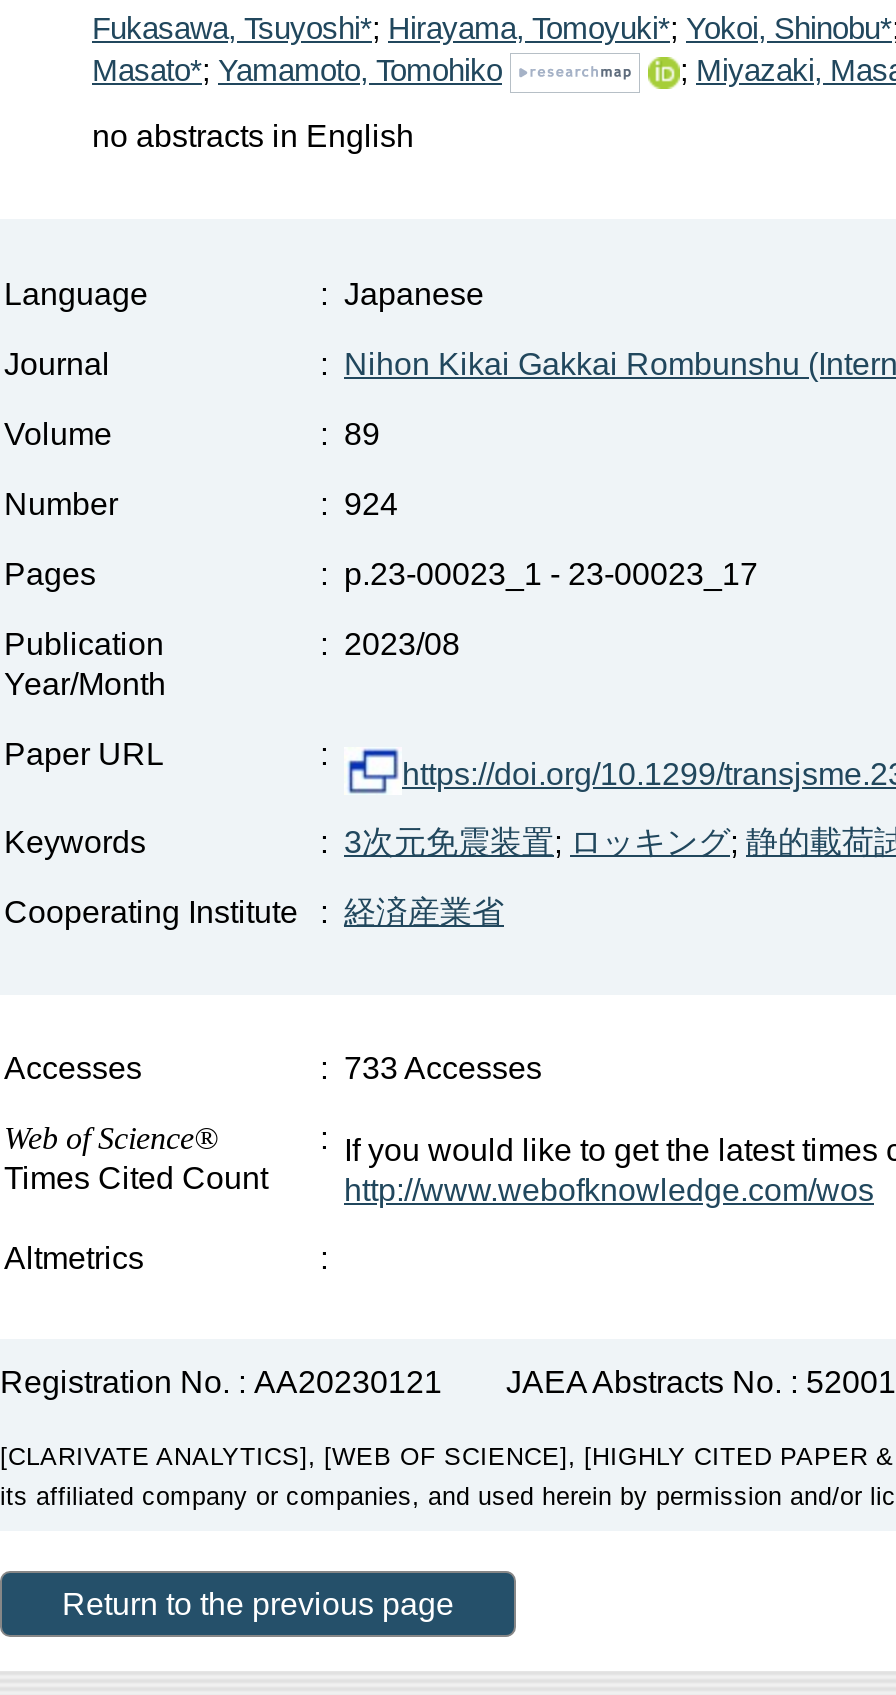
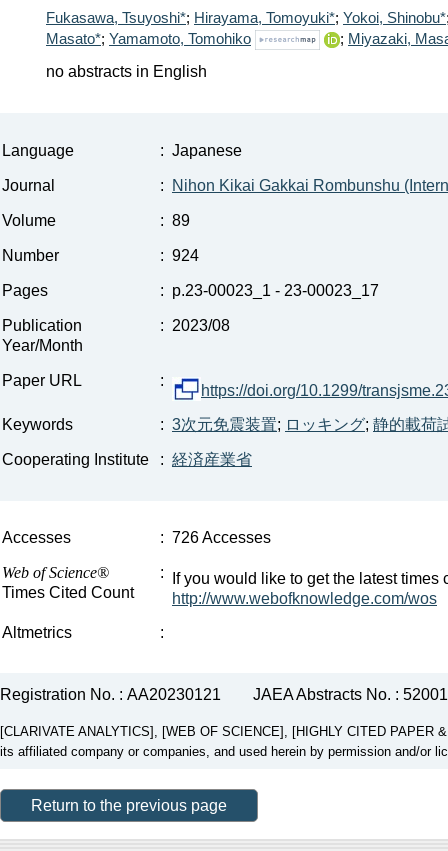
[320,1052,542,1086] : 733 Accesses -> [160,529,271,546] : 726 Accesses

